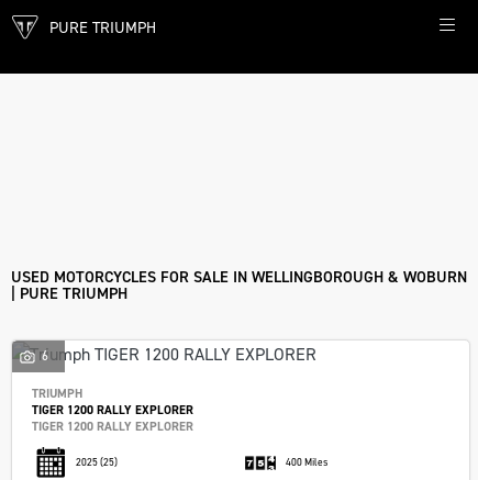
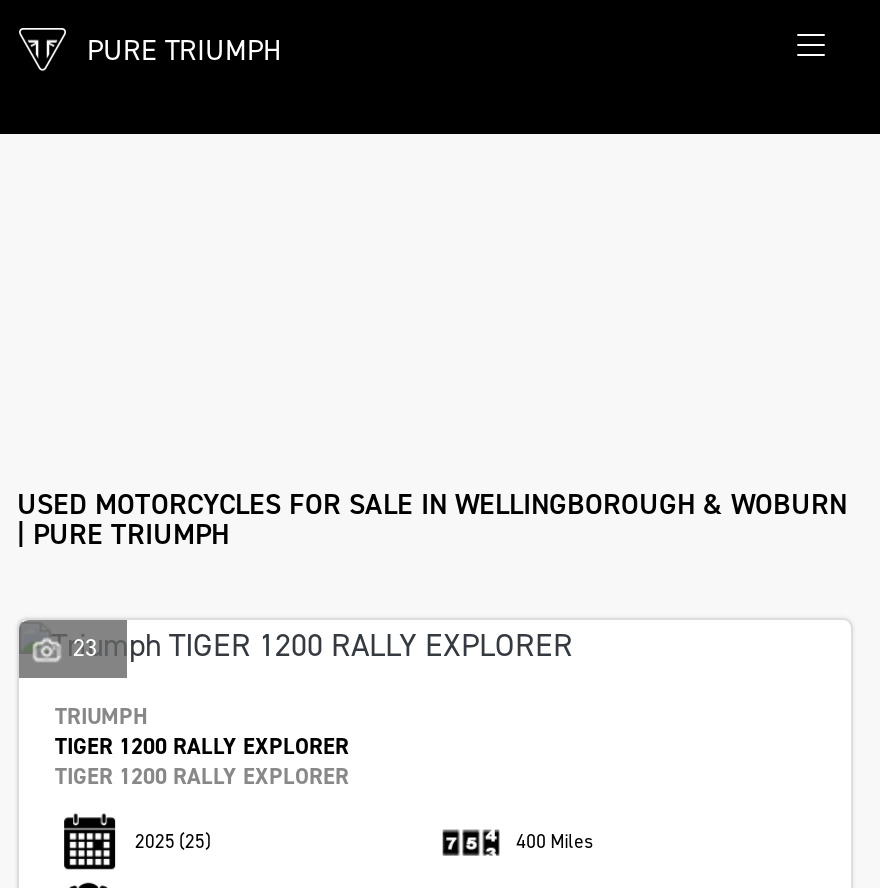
[42,347,48,365] 6 -> [73,632,97,664] 23

